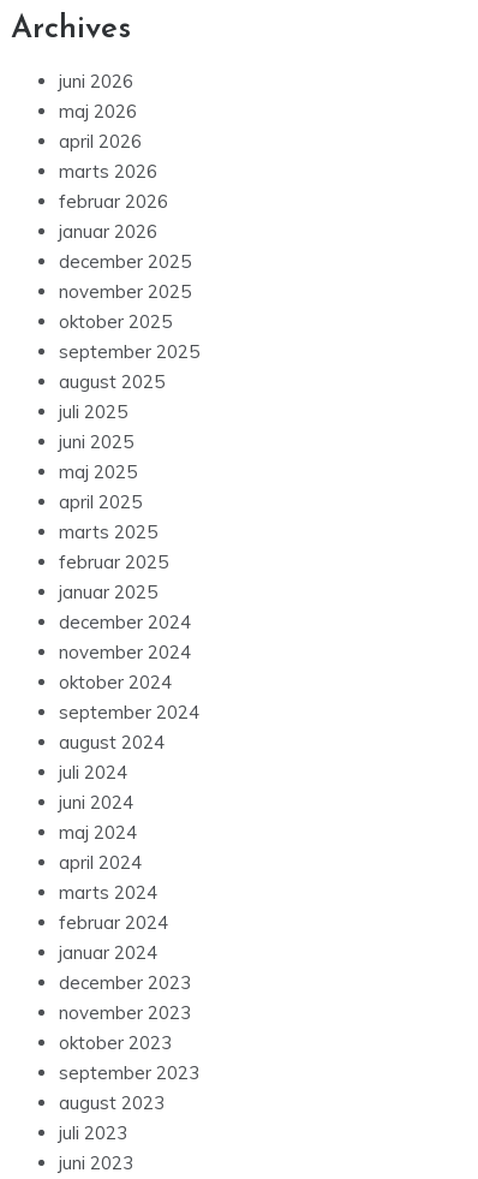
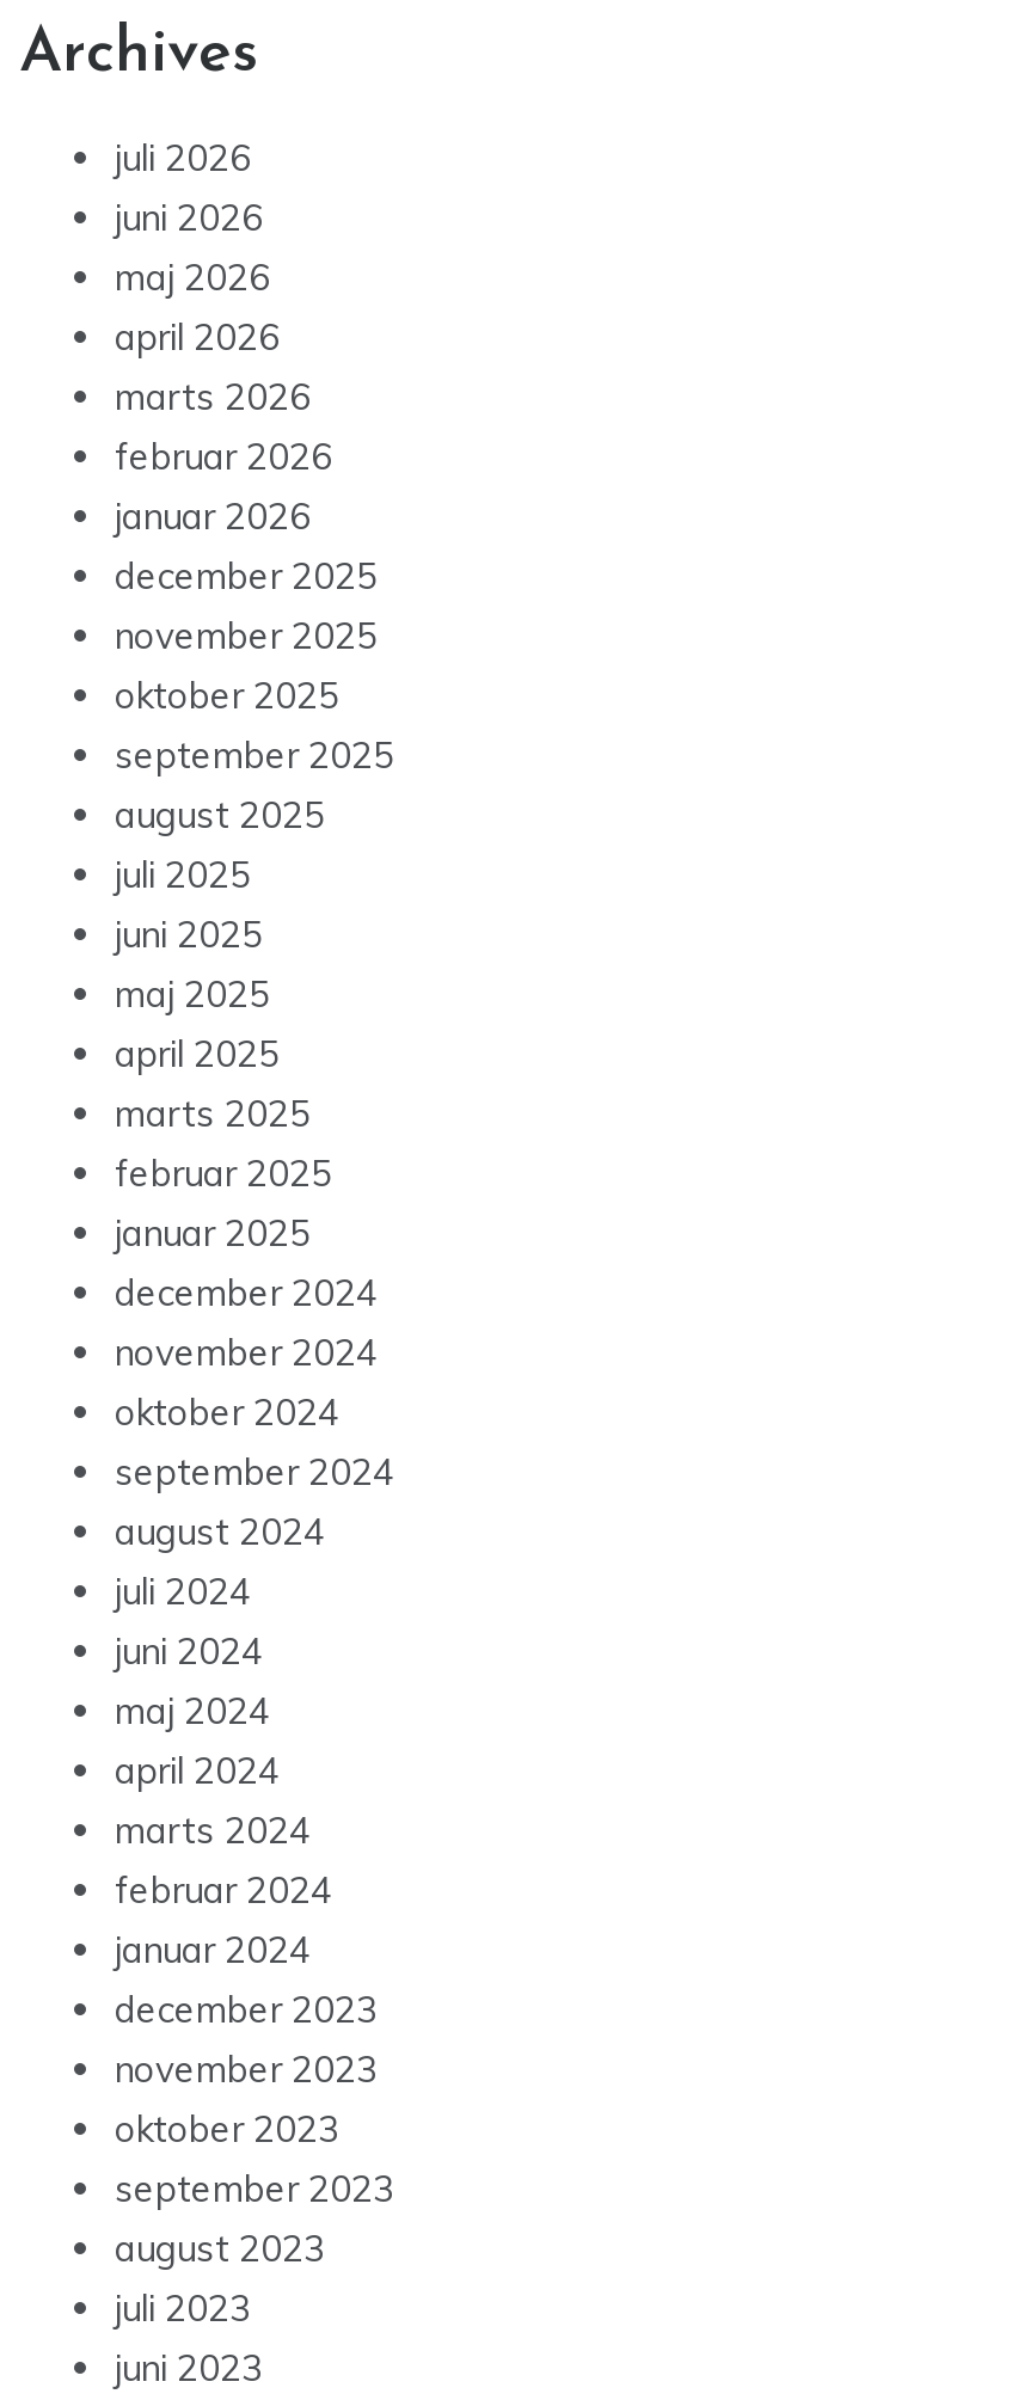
none -> [115,136,251,181] juli 2026

